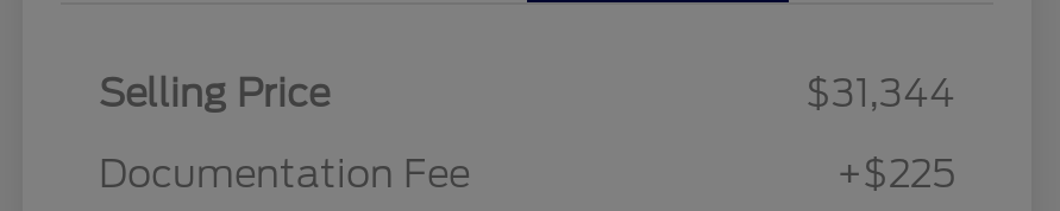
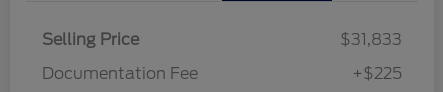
[805,72,955,117] $31,344 -> [340,30,402,49] $31,833

